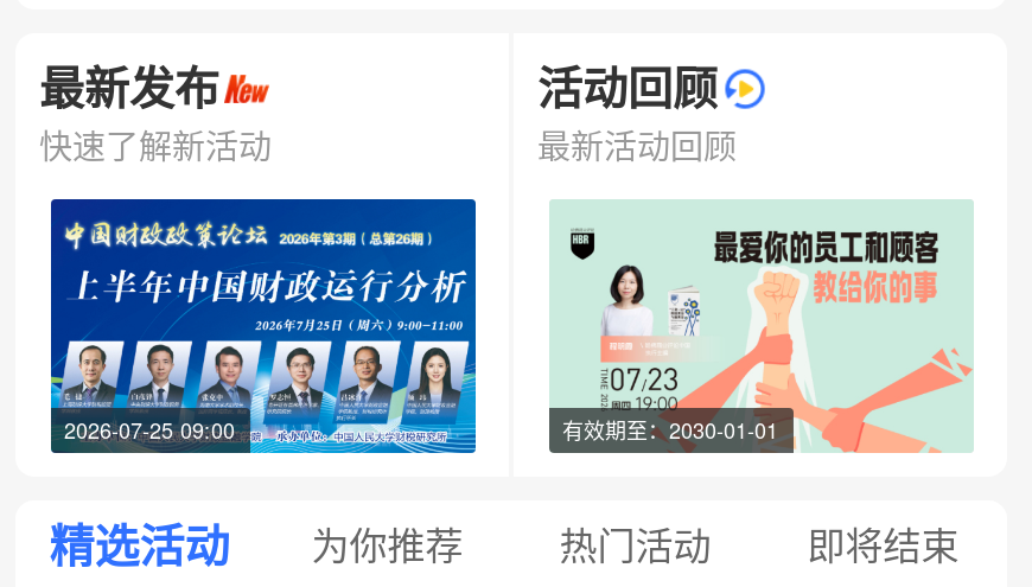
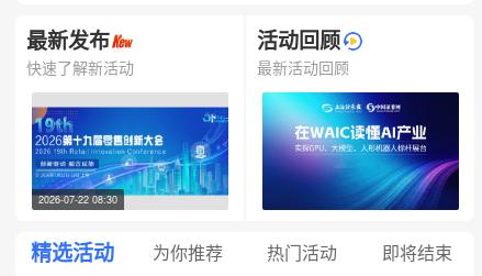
[49,197,478,455] [image] | 2026-07-25 09:00 -> [31,92,228,210] [image] | 2026-07-22 08:30
[549,199,974,453] [image] -> [261,91,460,211] [image]
[562,416,778,447] 有效期至：2030-01-01 -> none

